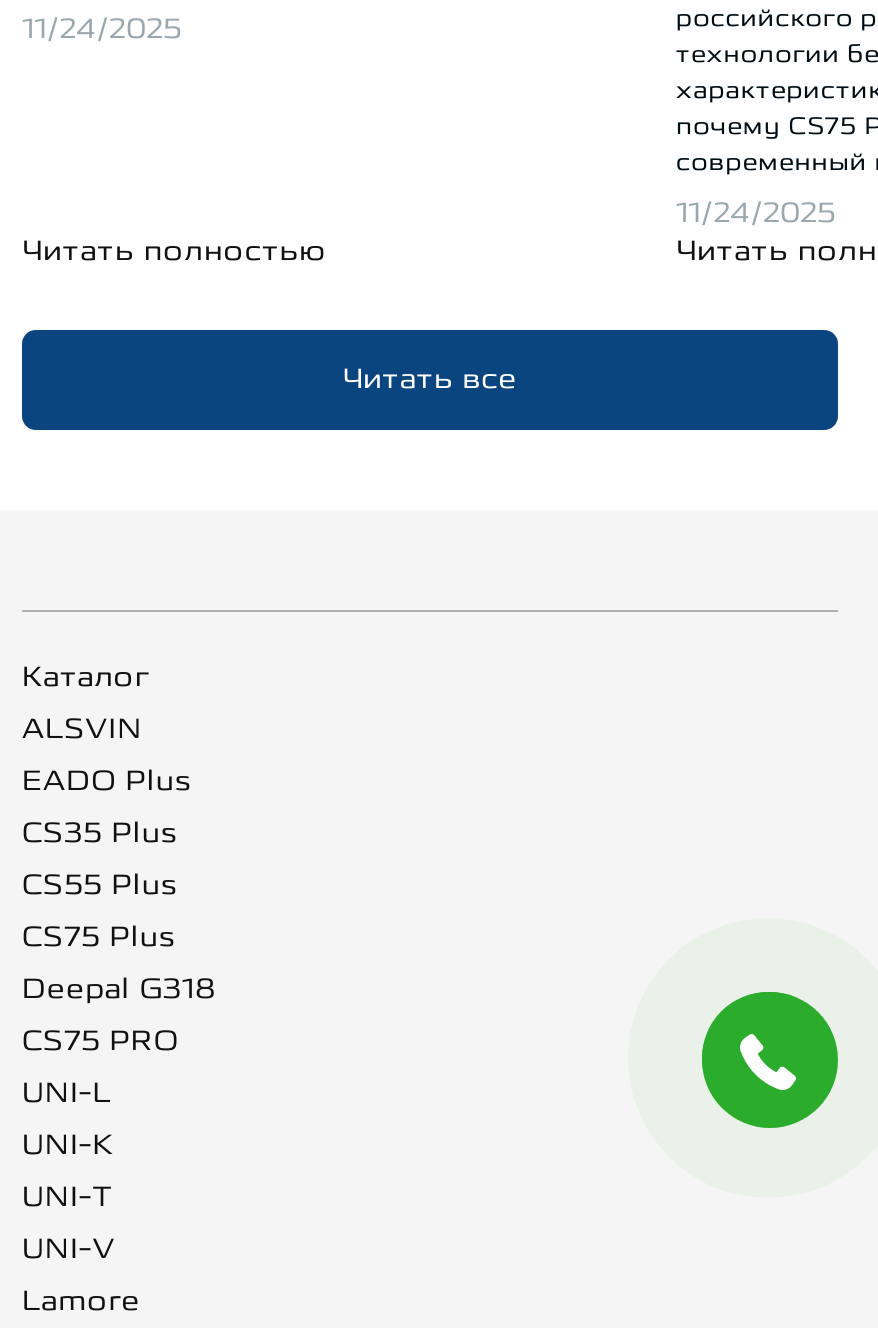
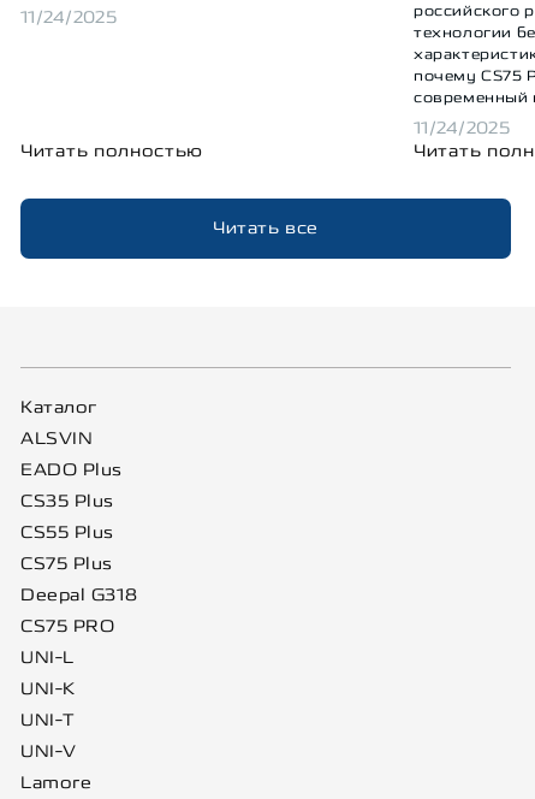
[700,990,840,1130] [image] -> none

